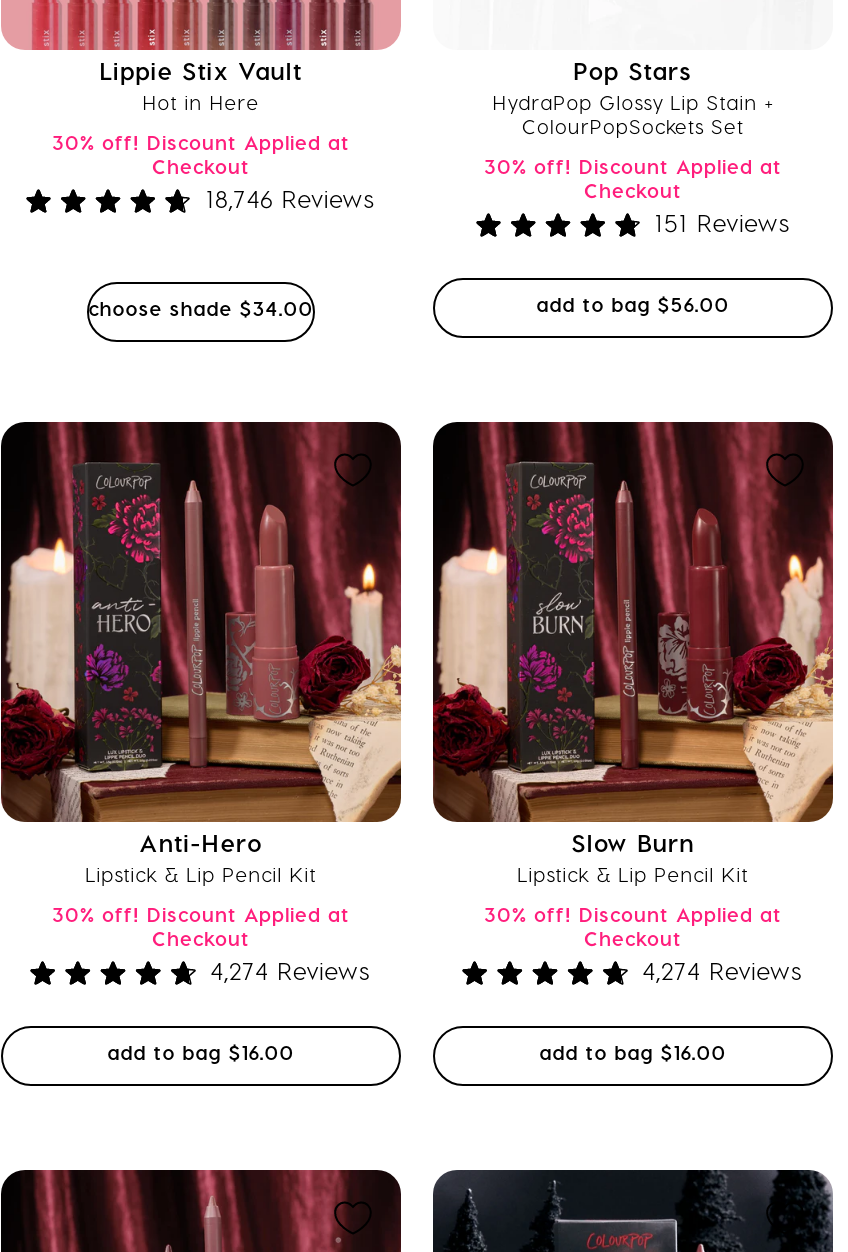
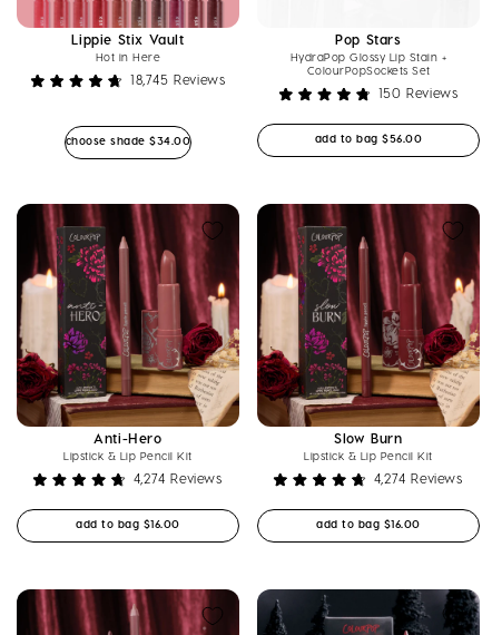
[52,130,350,178] 30% off! Discount Applied at | Checkout -> none
[484,154,782,202] 30% off! Discount Applied at | Checkout -> none
[206,184,375,212] 18,746 Reviews -> [130,71,225,87] 18,745 Reviews
[655,208,790,236] 151 Reviews -> [378,84,458,100] 150 Reviews
[52,902,350,950] 30% off! Discount Applied at | Checkout -> none
[484,902,782,950] 30% off! Discount Applied at | Checkout -> none

